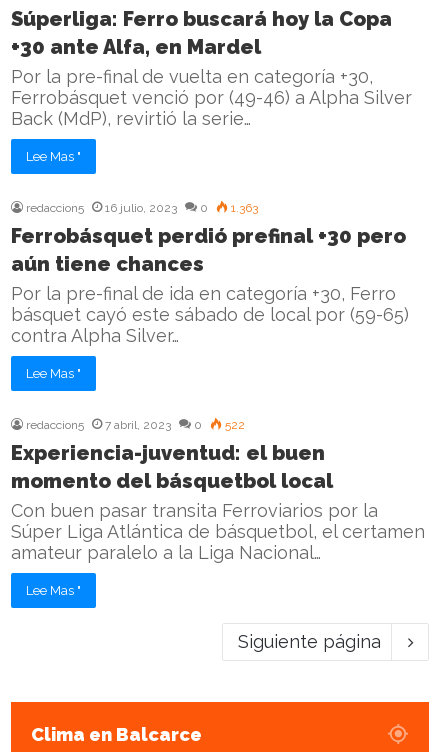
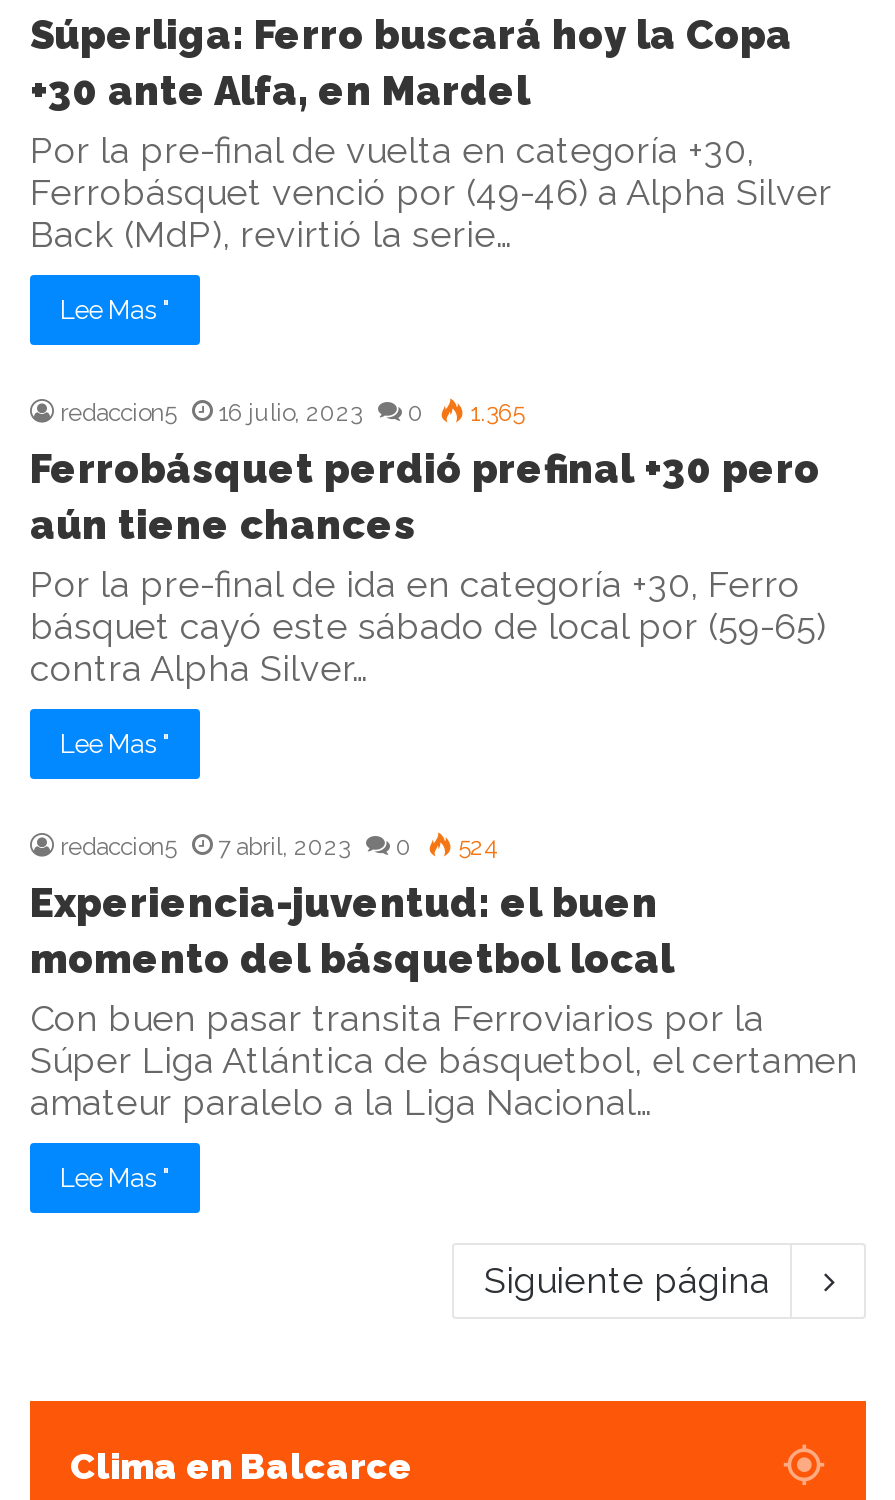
[228,201,258,215] 1.363 -> [464,399,524,427] 1.365
[222,418,245,432] 522 -> [452,833,496,861] 524

